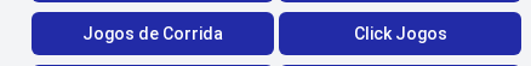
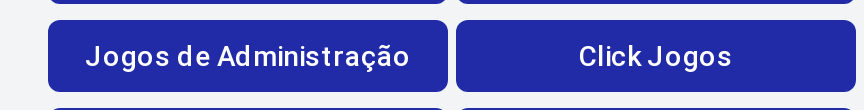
[82,24,223,44] Jogos de Corrida -> [85,41,411,73] Jogos de Administração

